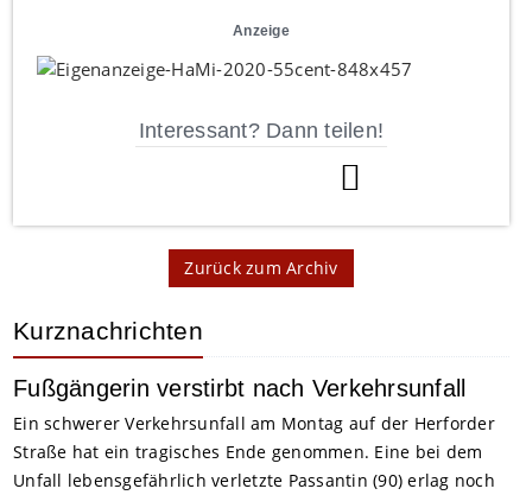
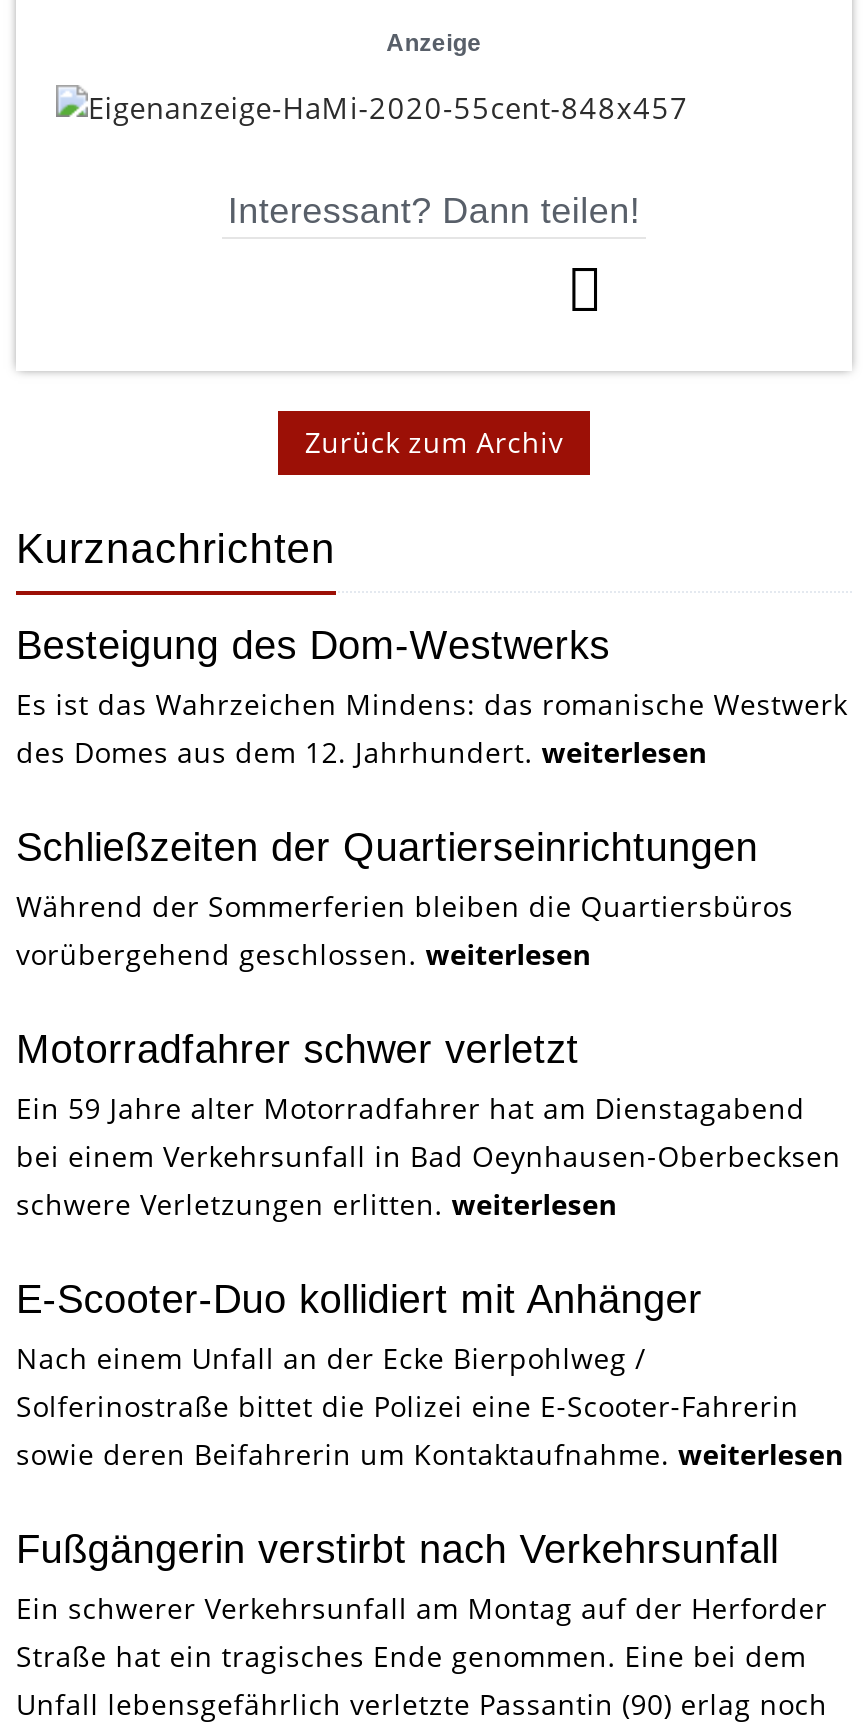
none -> [16,622,848,1472] Besteigung des Dom-Westwerks | Es ist das Wahrzeichen Mindens: das romanische Westwerk | des Domes aus dem 12. Jahrhundert. weiterlesen | Schließzeiten der Quartierseinrichtungen | Während der Sommerferien bleiben die Quartiersbüros | vorübergehend geschlossen. weiterlesen | Motorradfahrer schwer verletzt | Ein 59 Jahre alter Motorradfahrer hat am Dienstagabend | bei einem Verkehrsunfall in Bad Oeynhausen-Oberbecksen | schwere Verletzungen erlitten. weiterlesen | E-Scooter-Duo kollidiert mit Anhänger | Nach einem Unfall an der Ecke Bierpohlweg / | Solferinostraße bittet die Polizei eine E-Scooter-Fahrerin | sowie deren Beifahrerin um Kontaktaufnahme. weiterlesen

